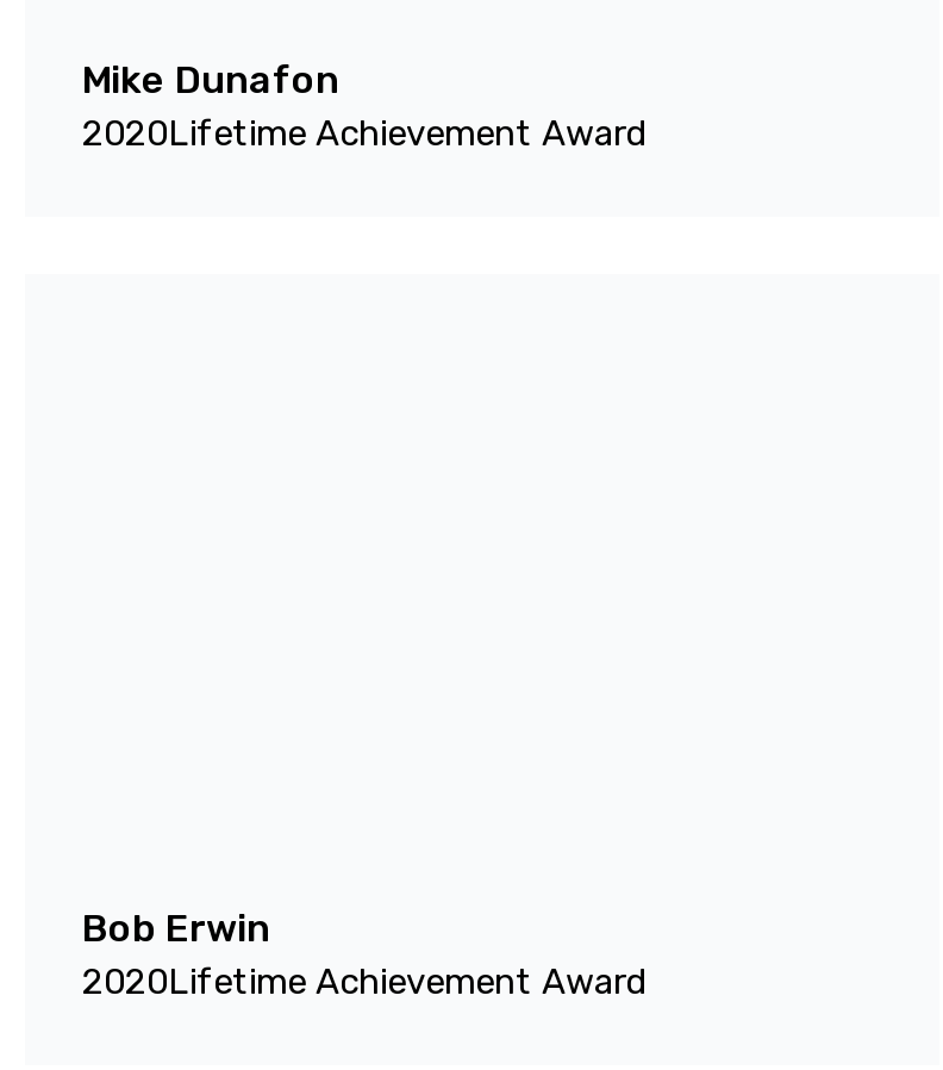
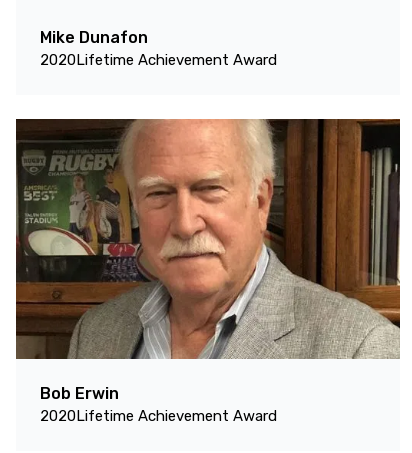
none -> [15,118,401,360] [image]

